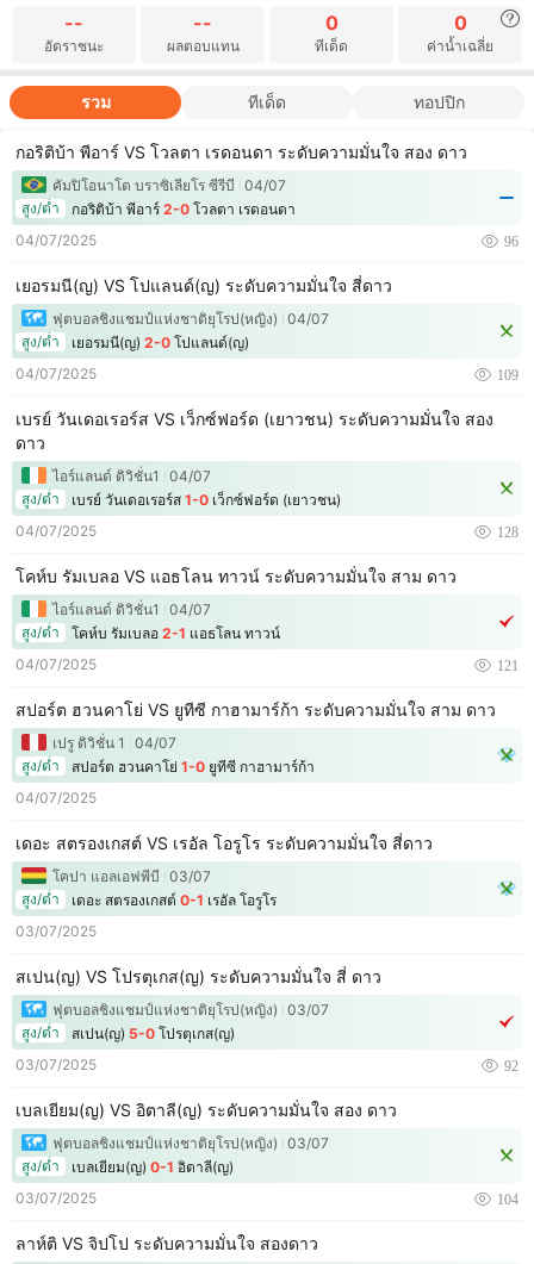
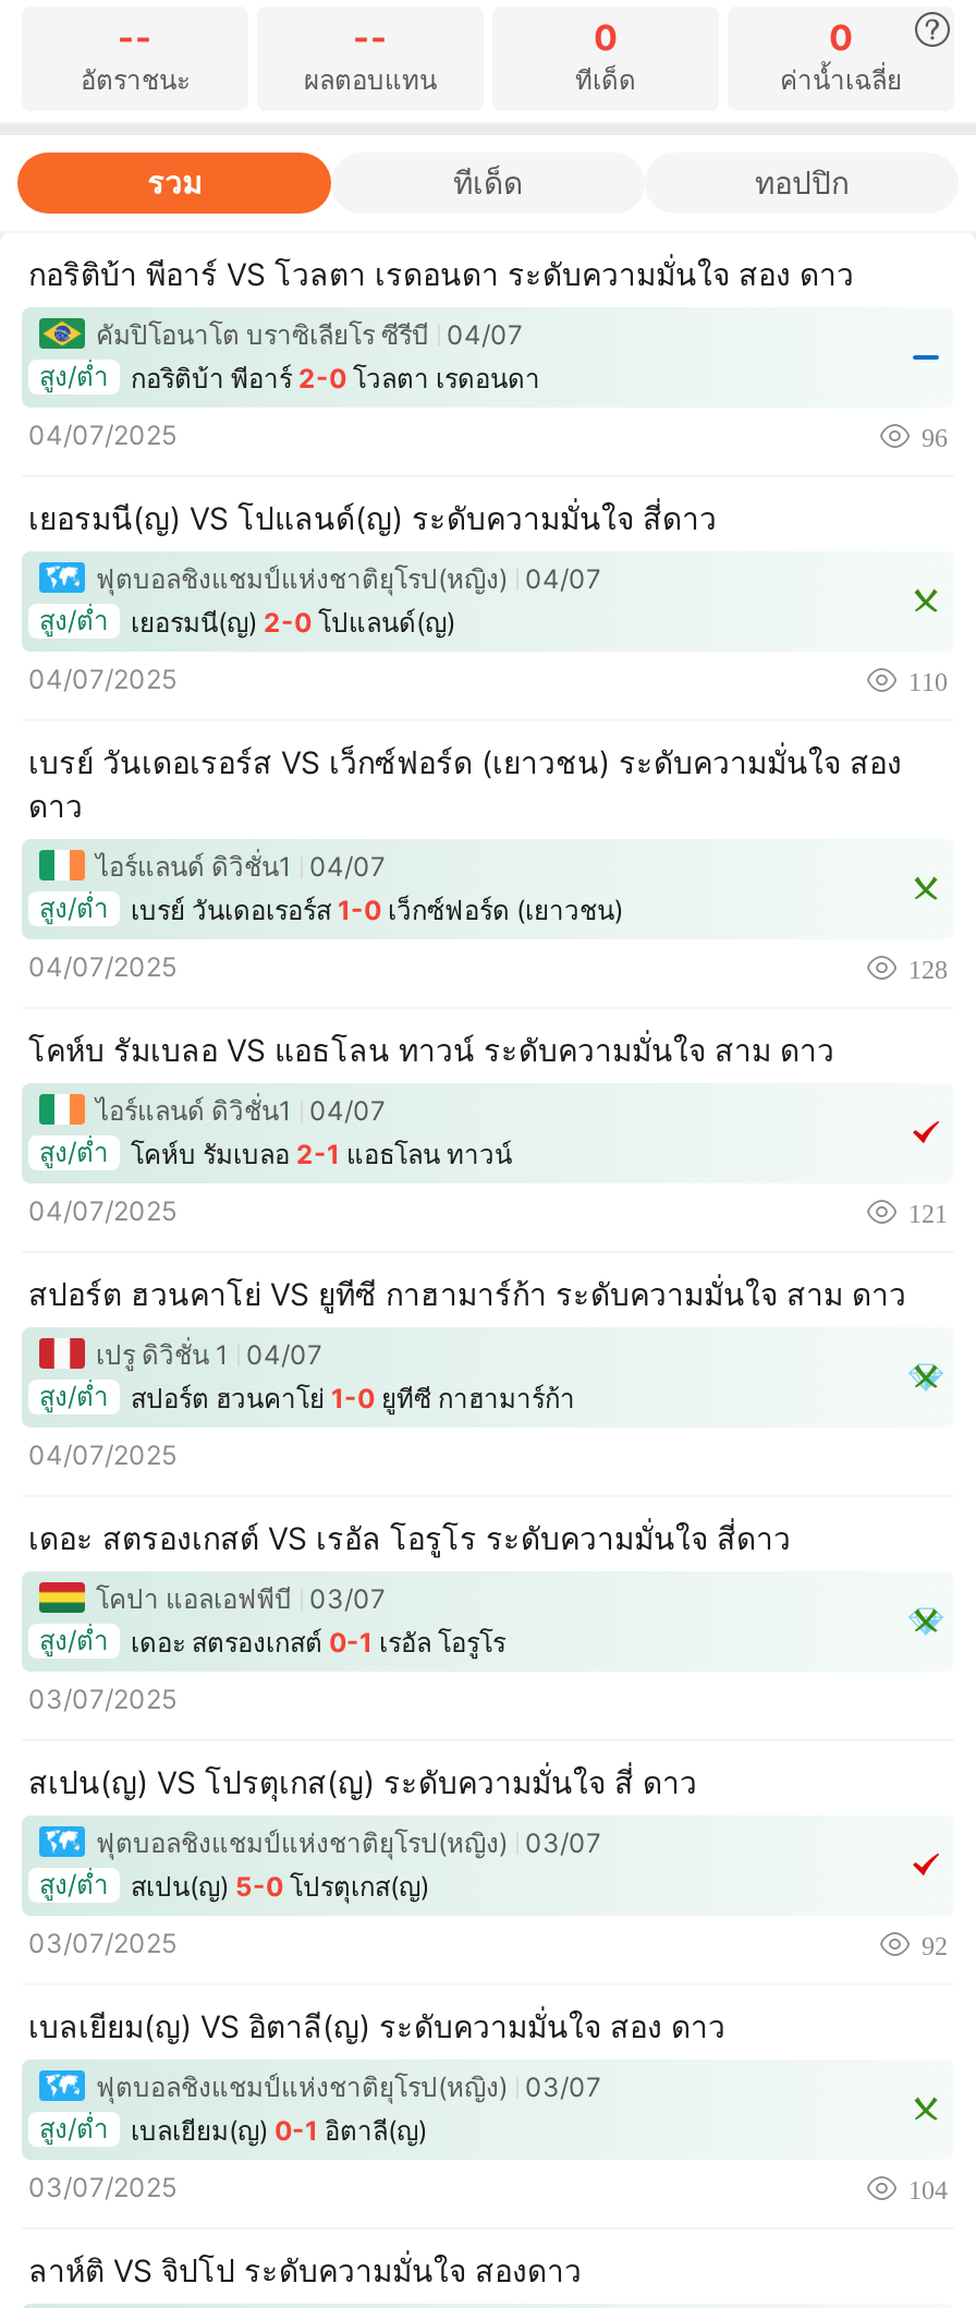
[497,367,519,382] 109 -> [908,667,948,695] 110

